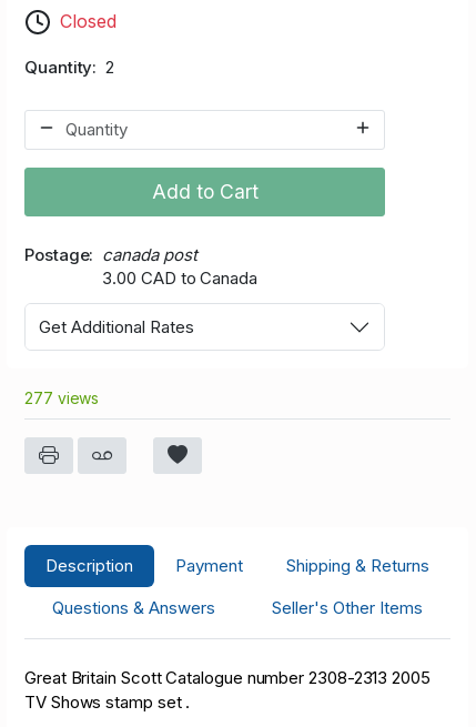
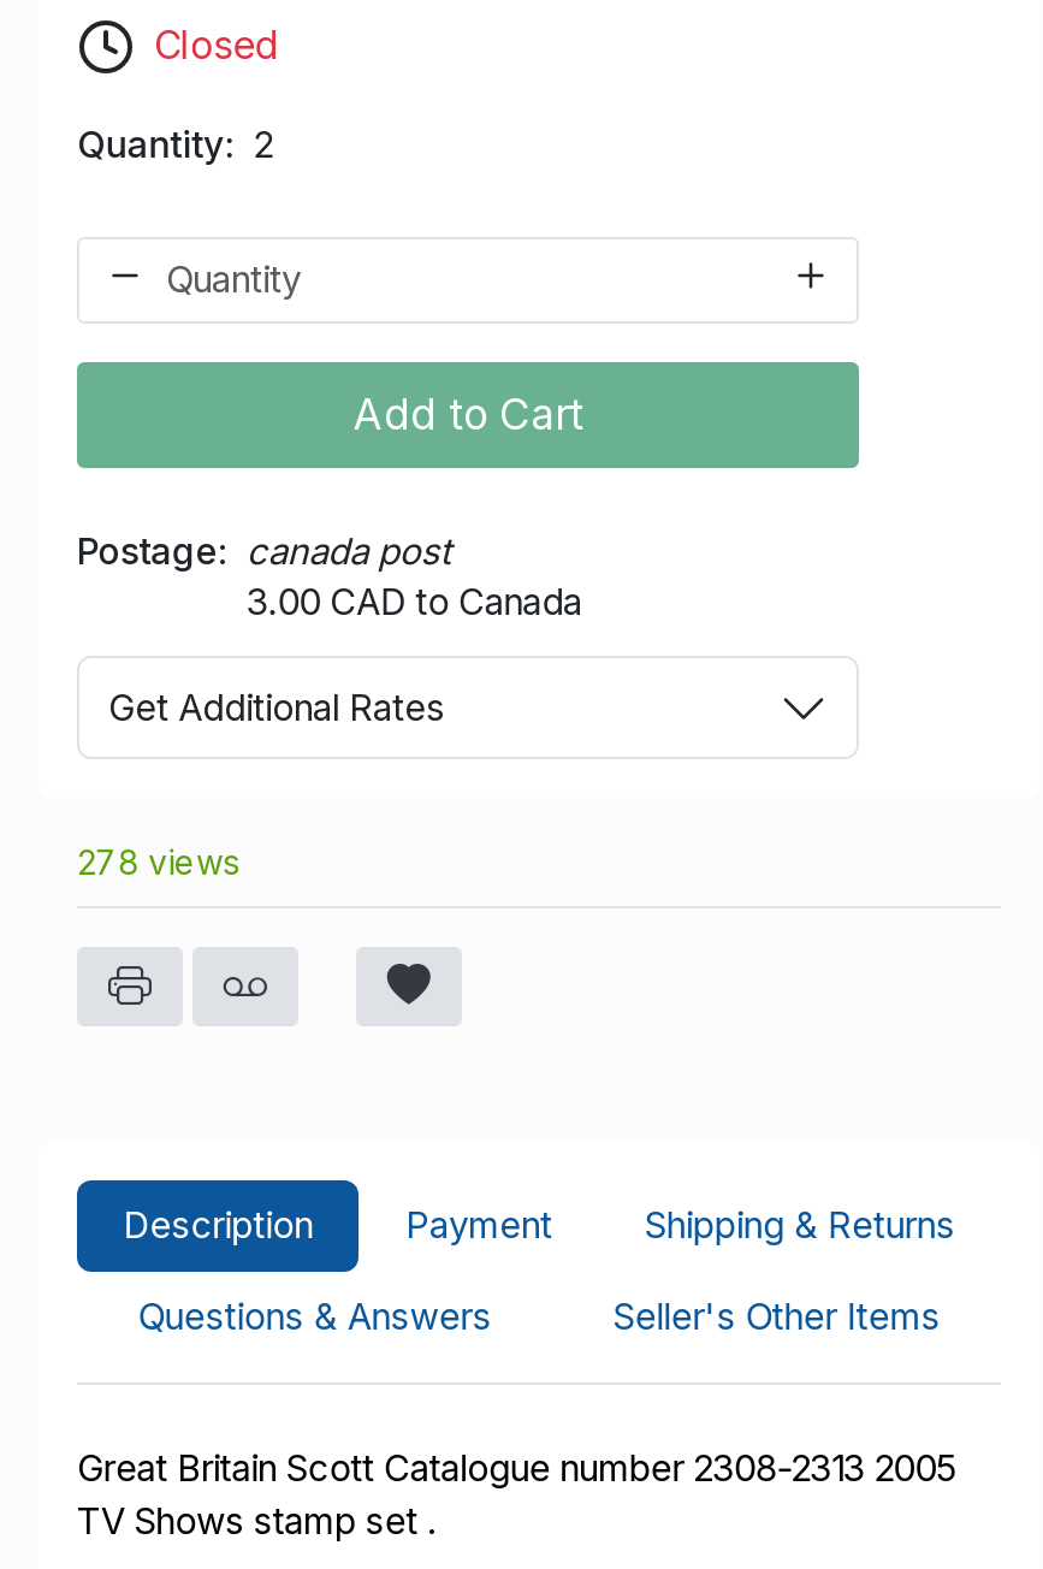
[24,389,99,407] 277 views -> [77,841,239,882] 278 views

